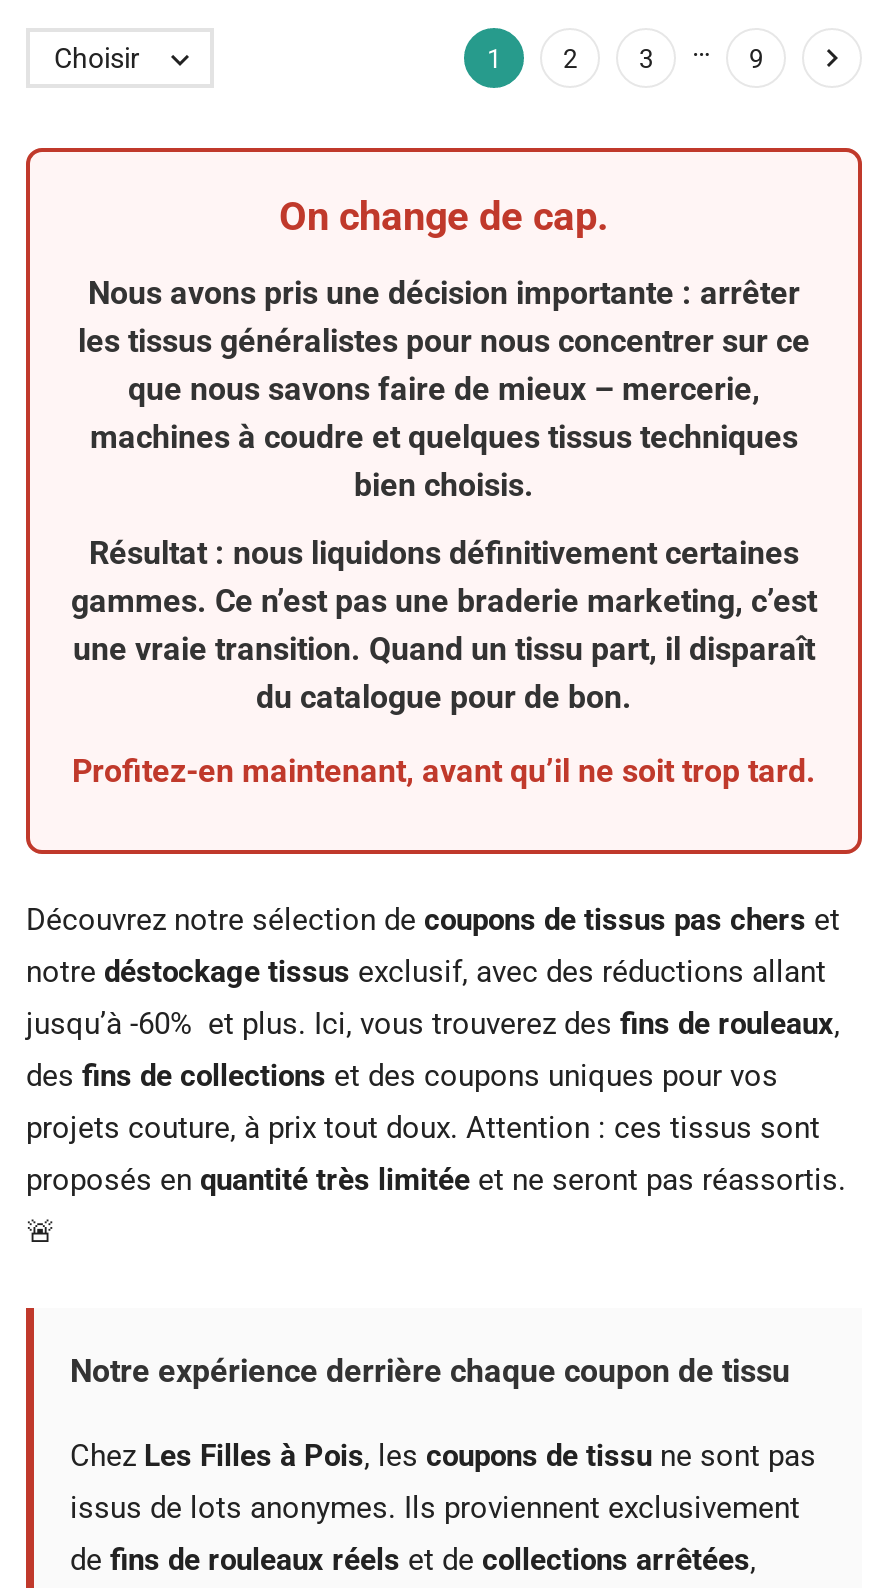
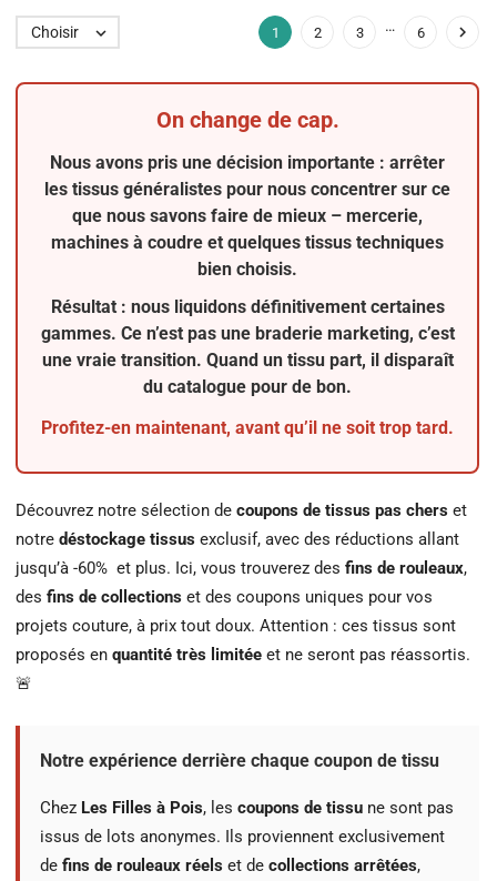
[749,45,763,75] 9 -> [417,25,424,41] 6

